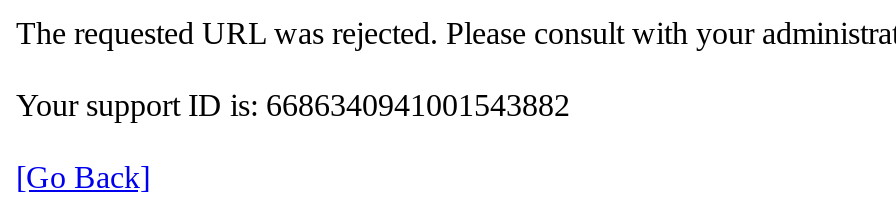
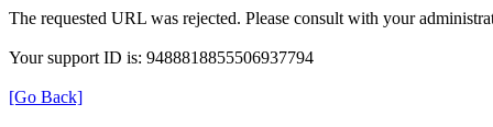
[16,88,570,122] Your support ID is: 6686340941001543882 -> [9,48,314,67] Your support ID is: 9488818855506937794

